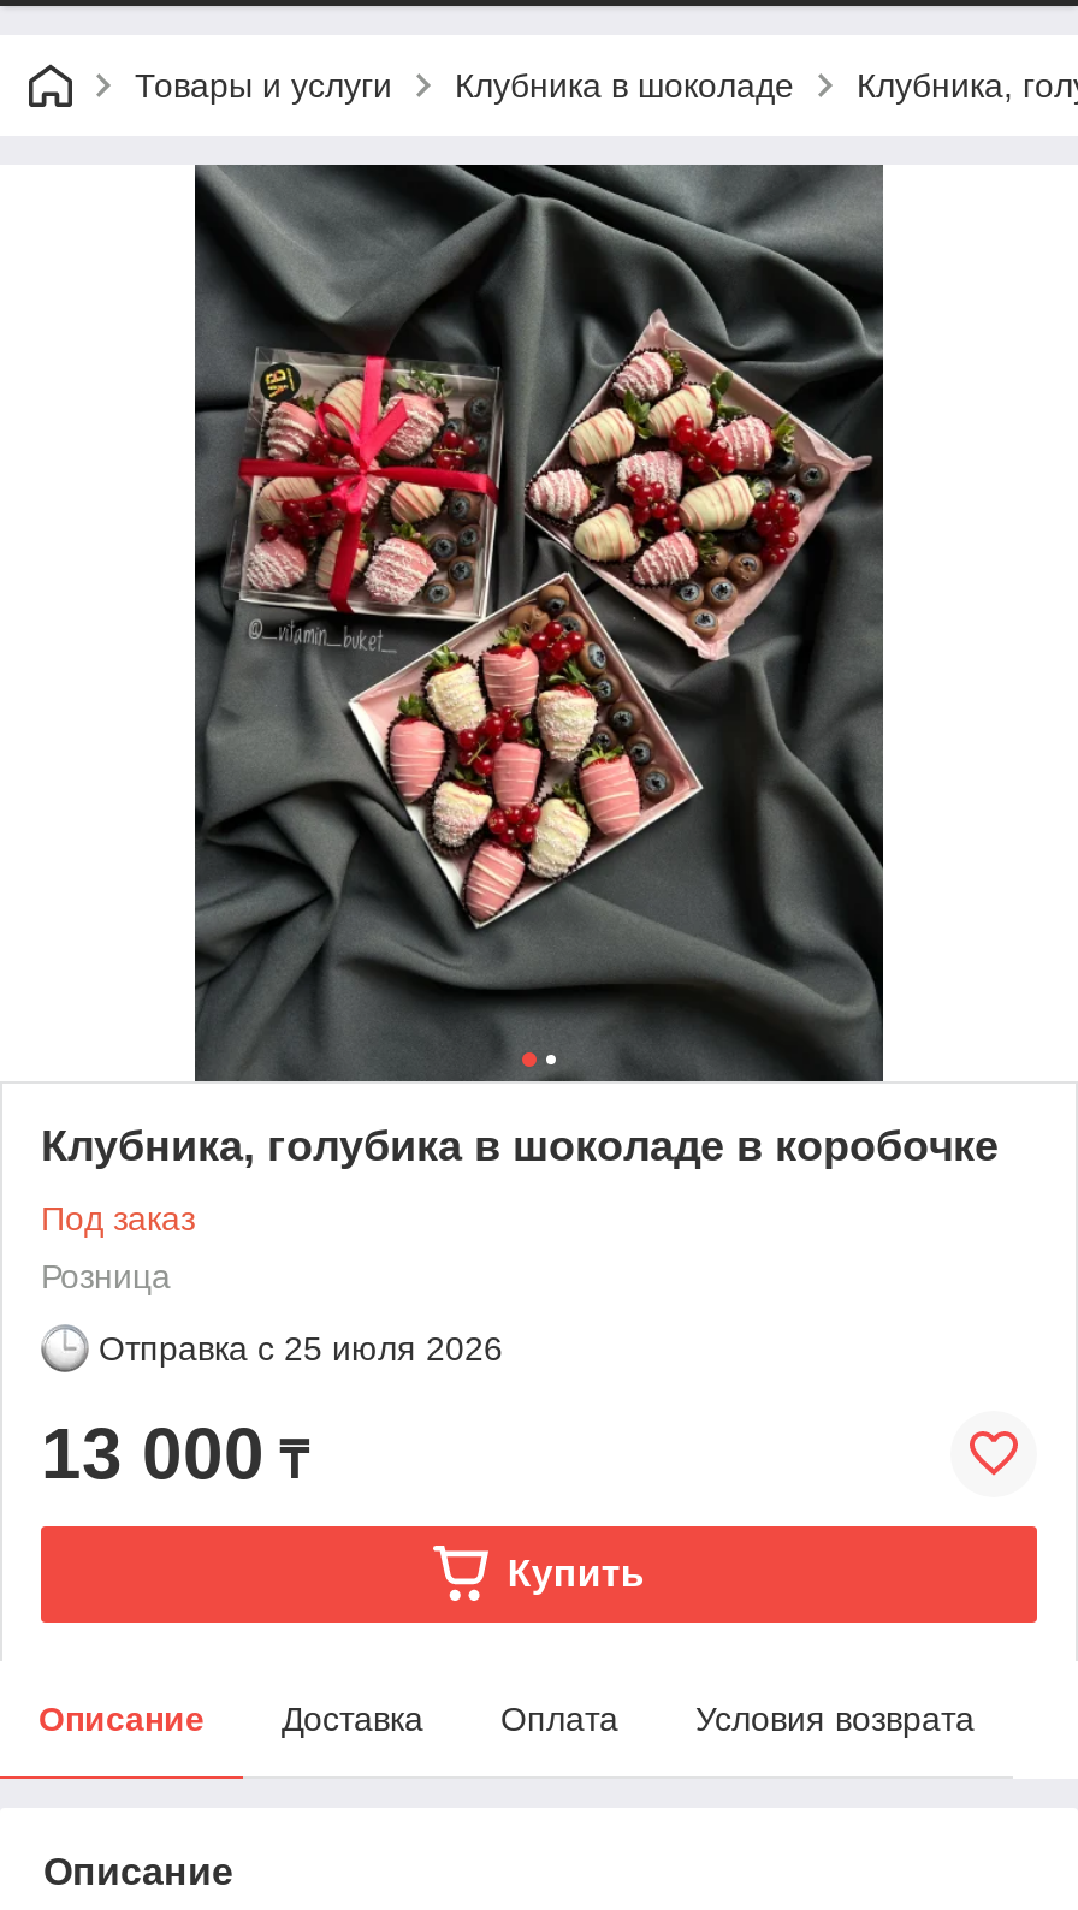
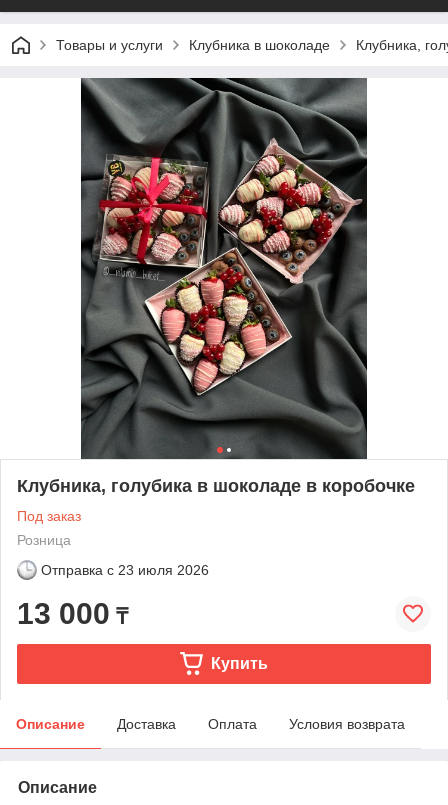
[99,1329,503,1367] Отправка с 25 июля 2026 -> [41,562,209,578] Отправка с 23 июля 2026

